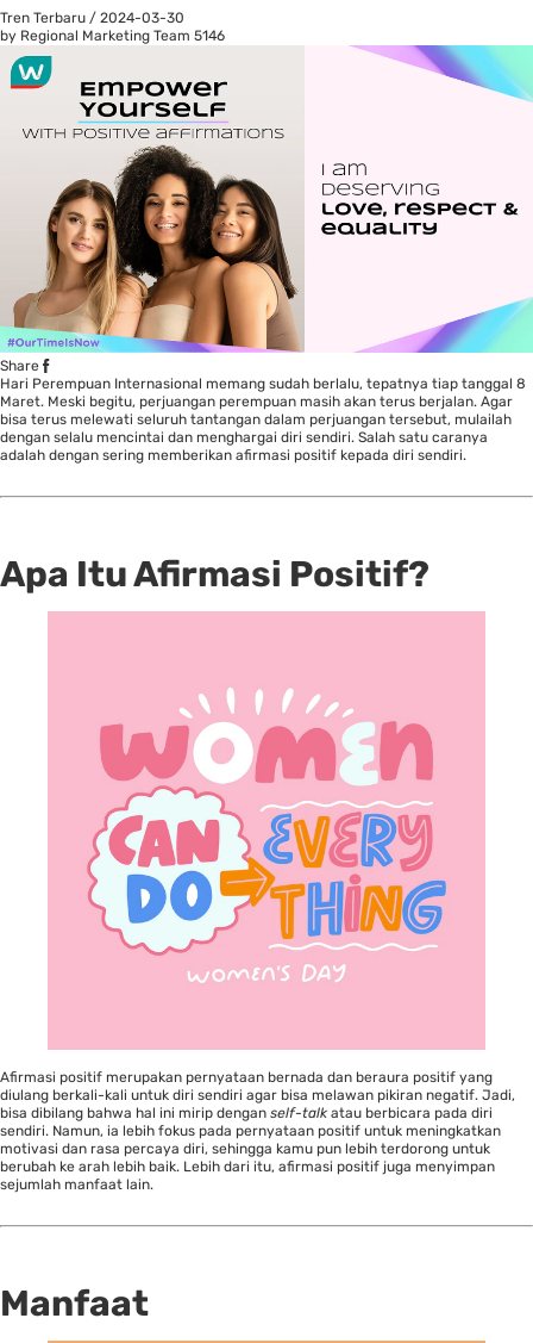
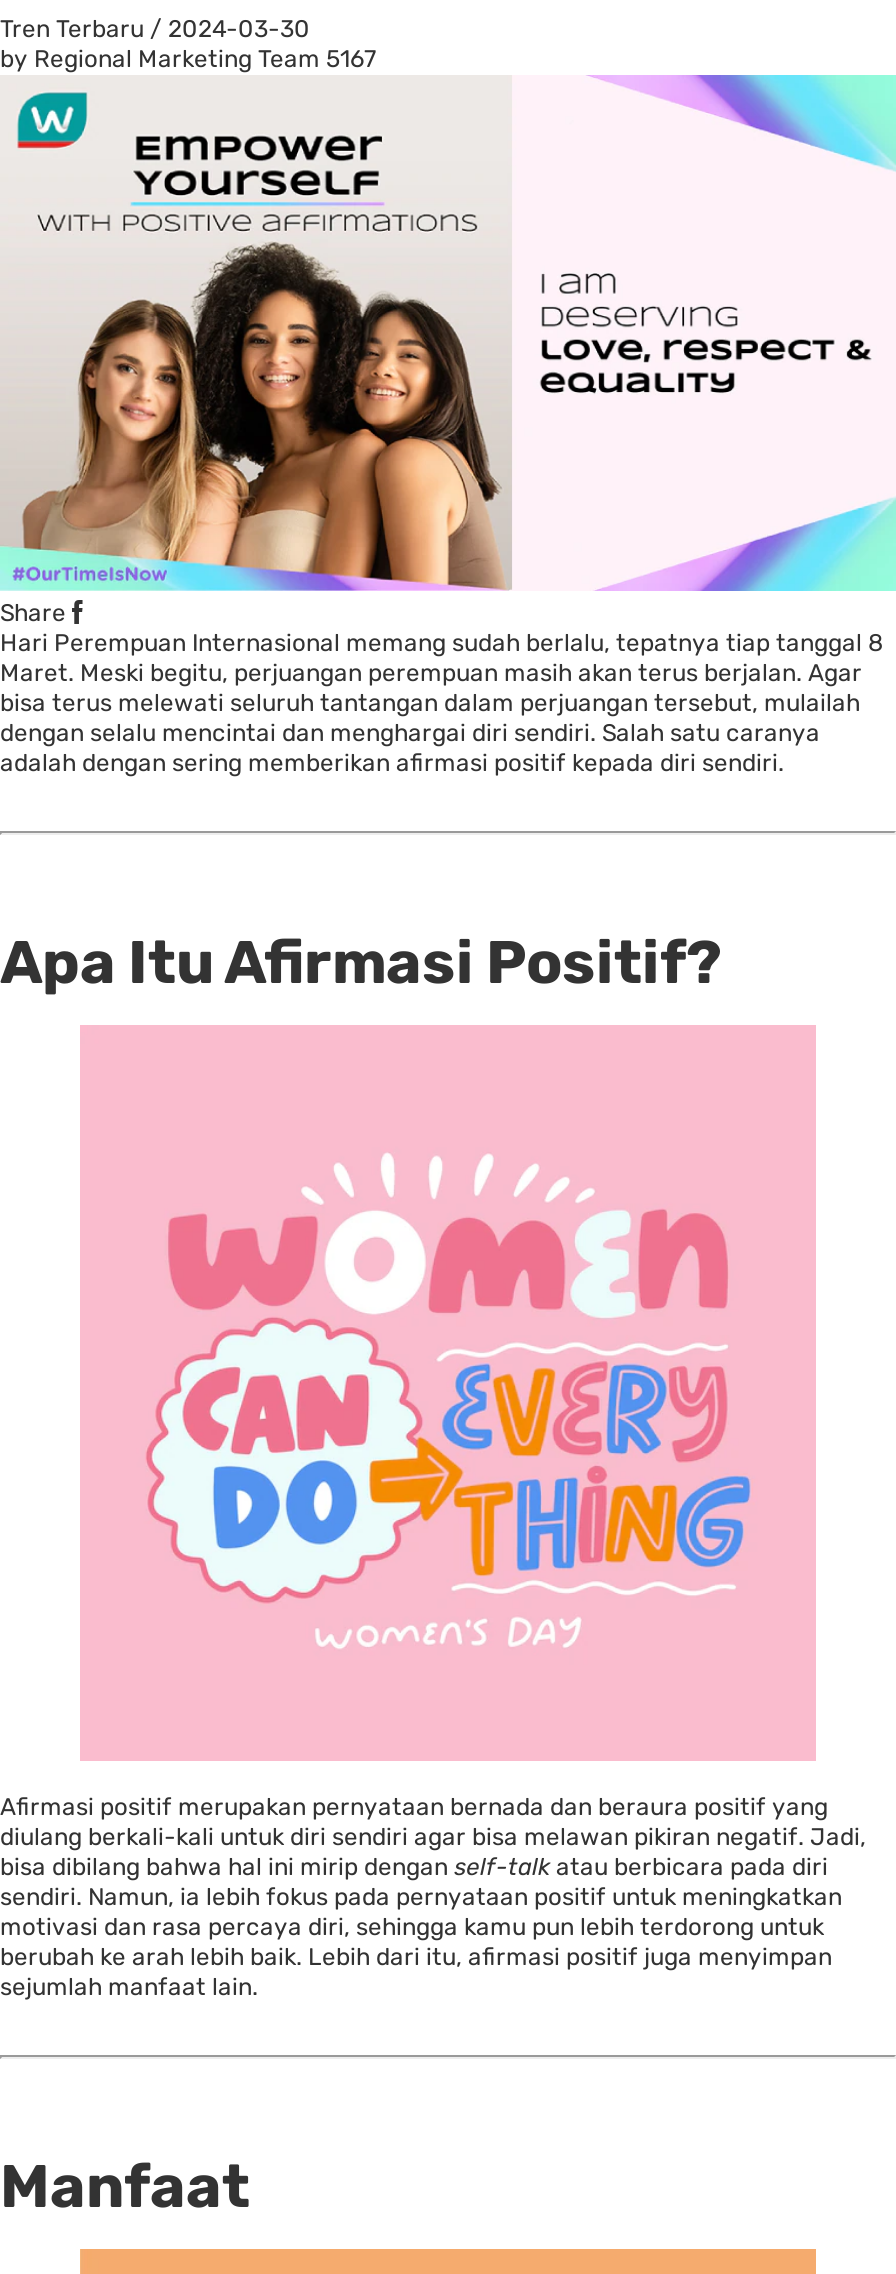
[0,27,225,44] by Regional Marketing Team 5146 -> [0,45,376,73] by Regional Marketing Team 5167

